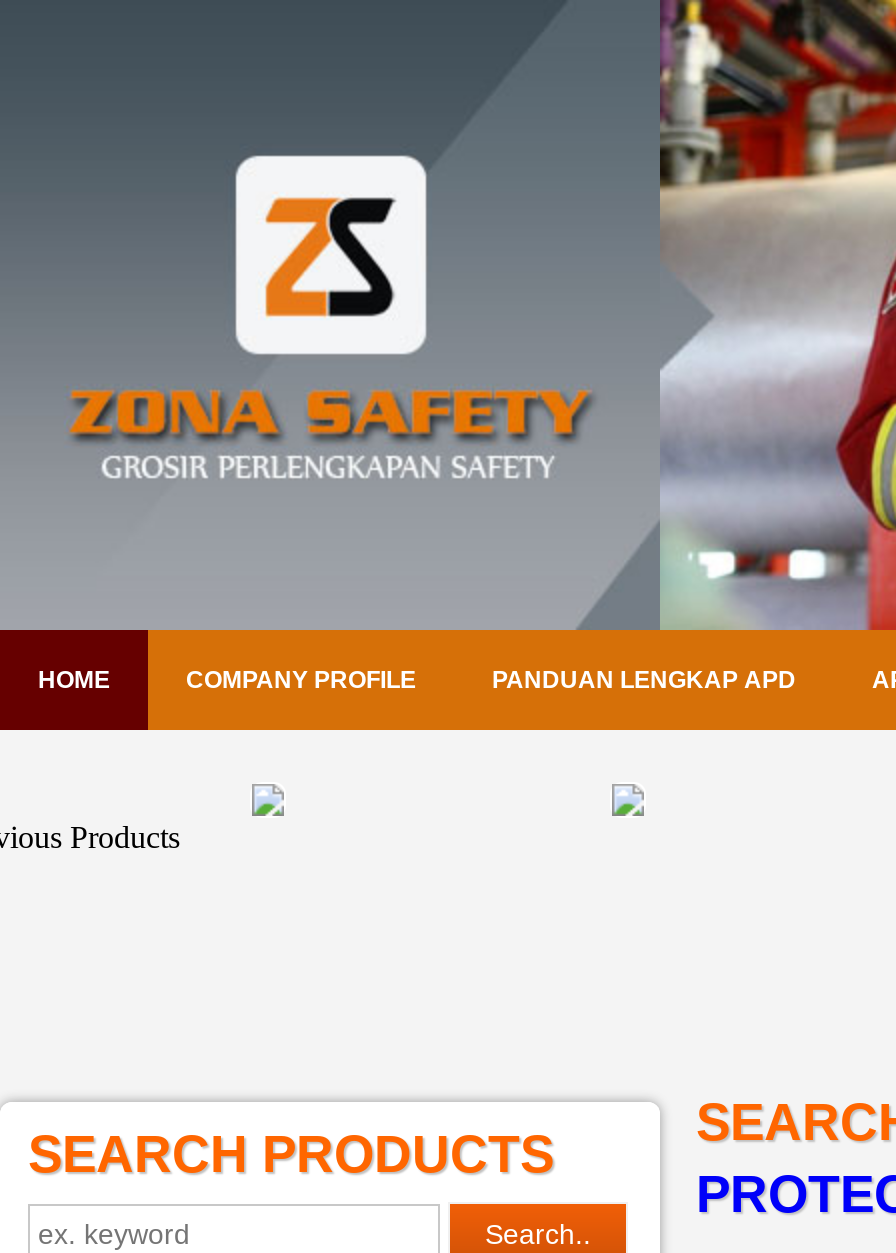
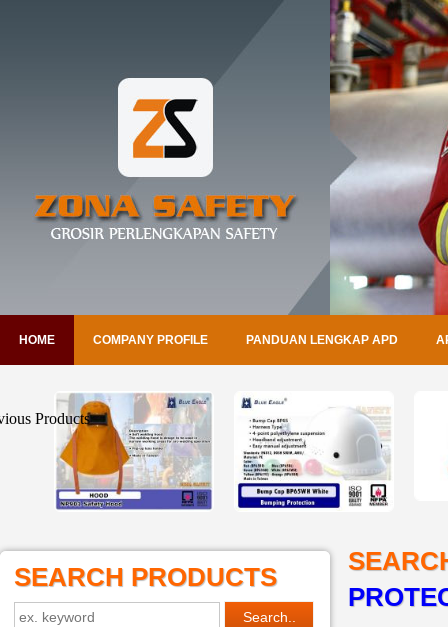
none -> [55,393,212,510] [image]
none -> [237,393,390,509] [image]

